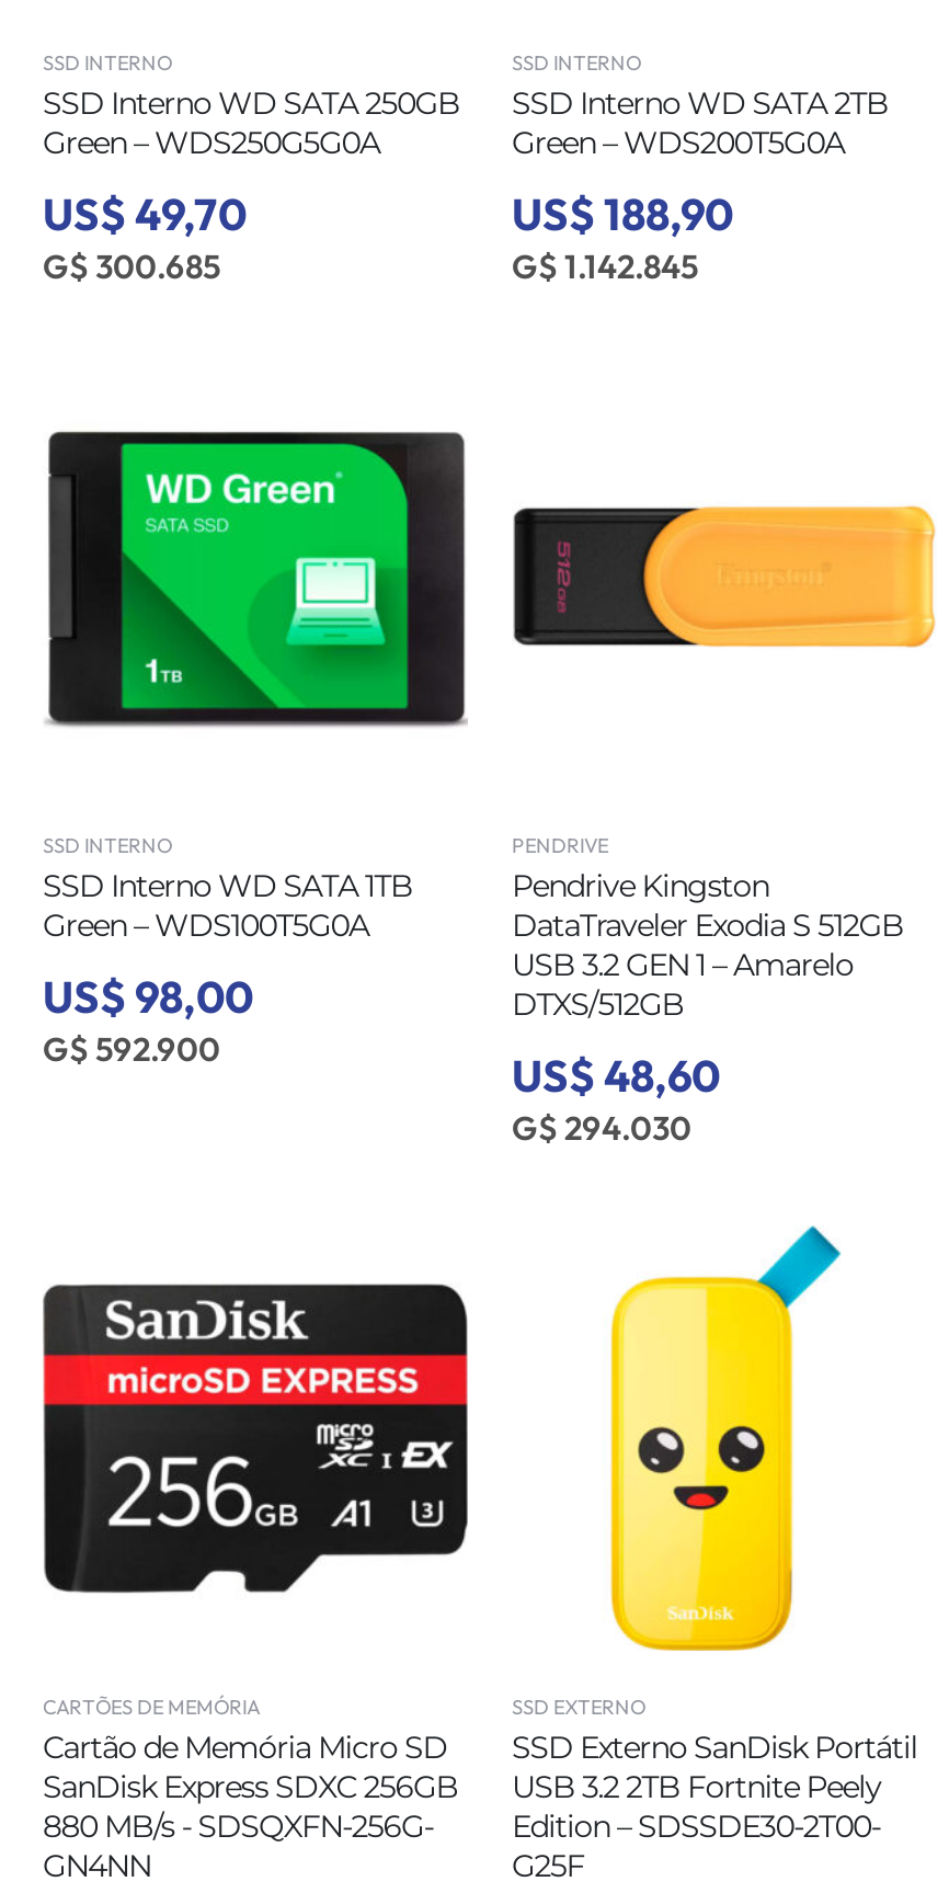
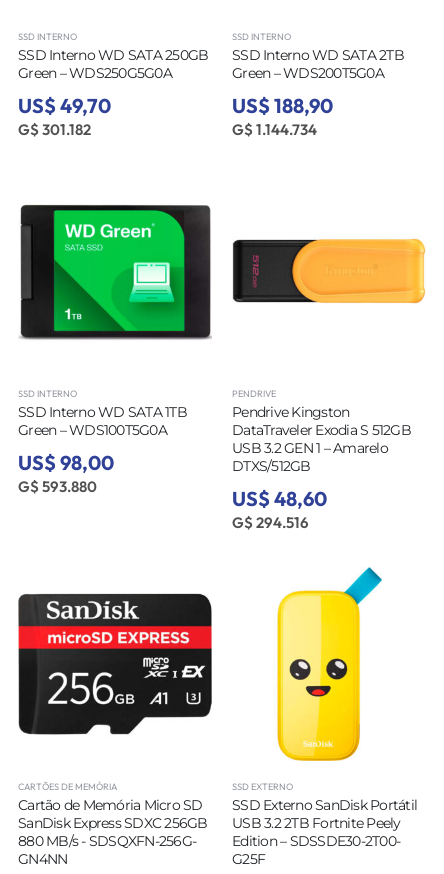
[43,246,220,287] G$ 300.685 -> [18,120,91,139] G$ 301.182
[512,246,698,287] G$ 1.142.845 -> [232,120,317,139] G$ 1.144.734
[43,1028,220,1070] G$ 592.900 -> [18,477,97,496] G$ 593.880
[512,1107,691,1149] G$ 294.030 -> [232,513,309,532] G$ 294.516

